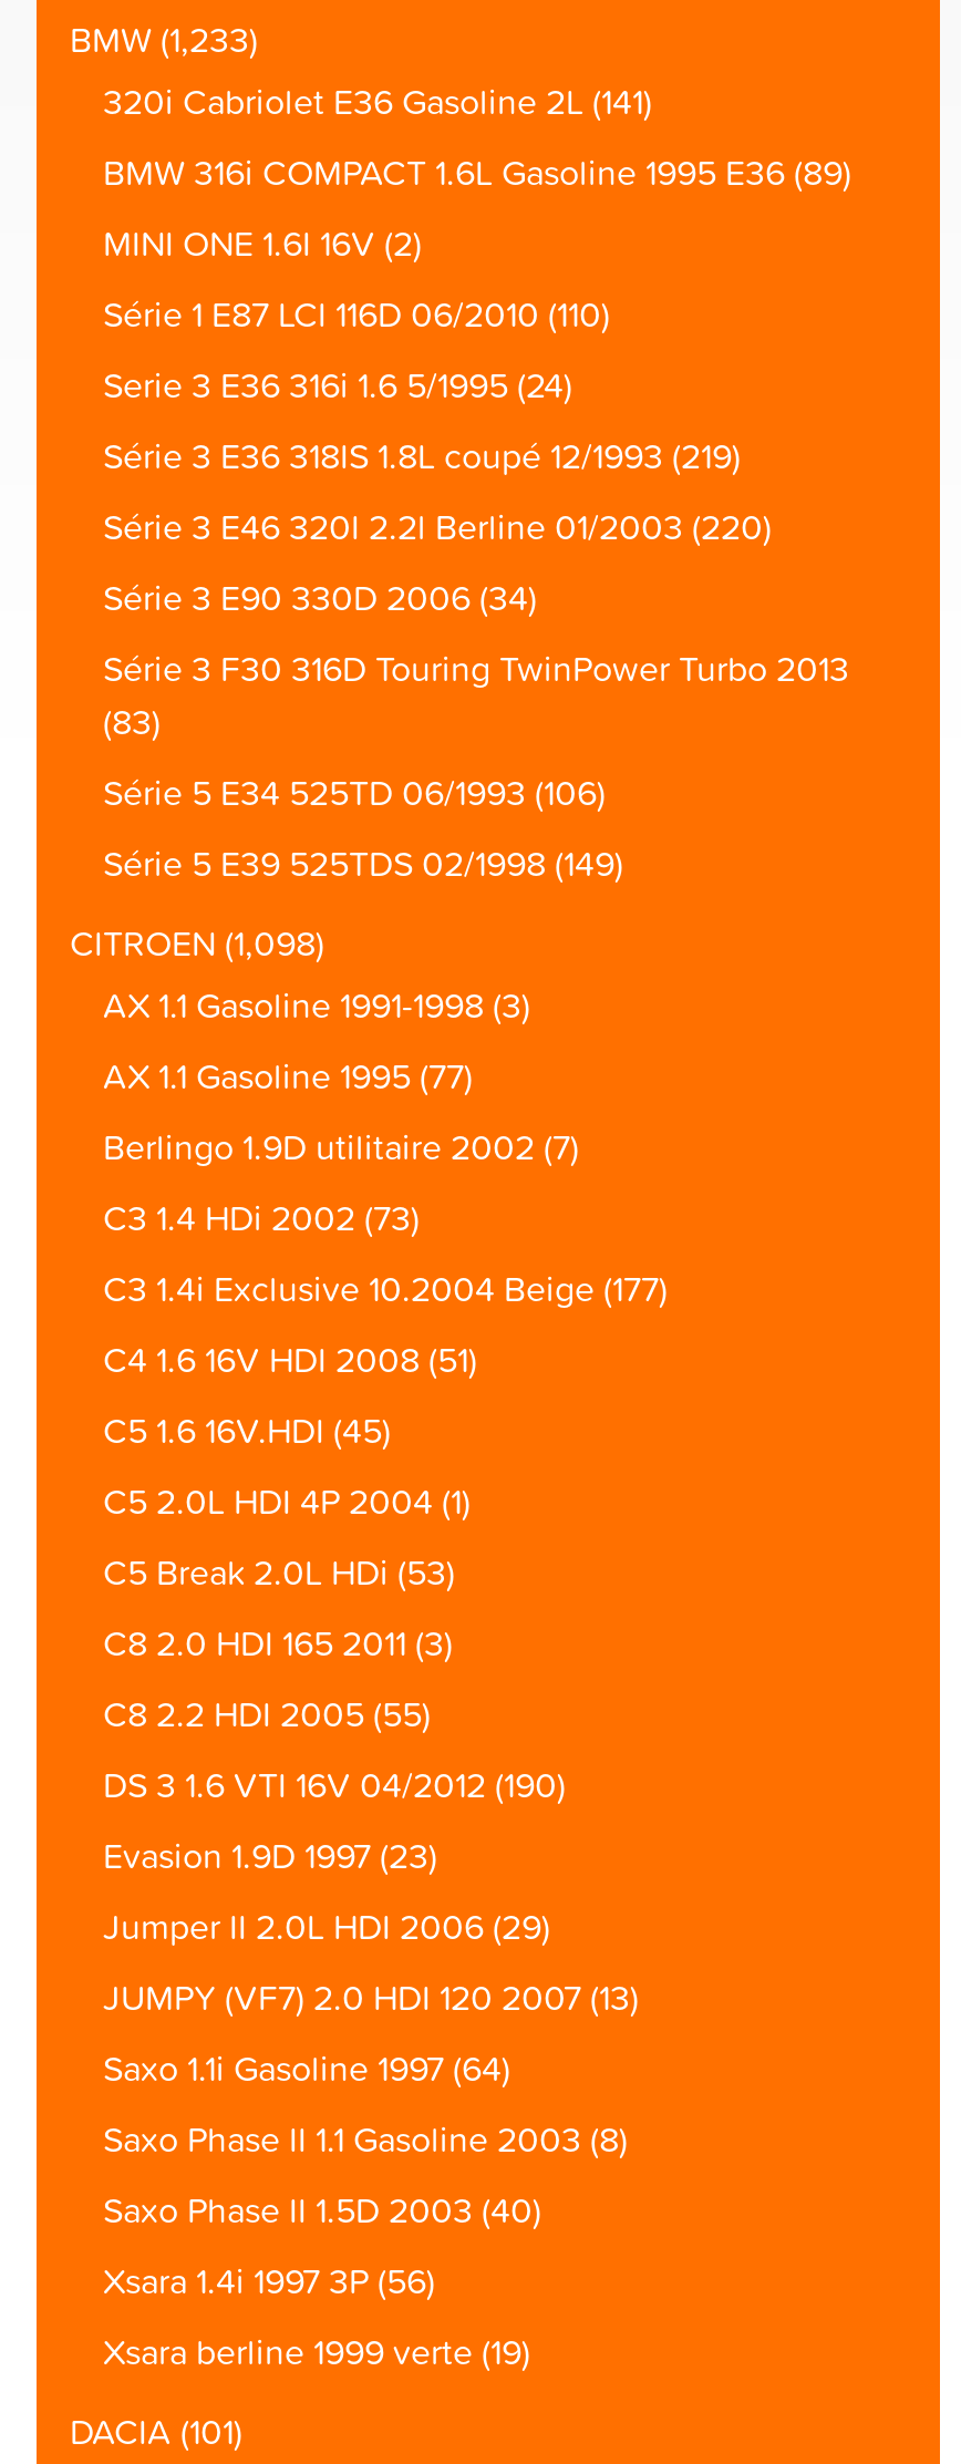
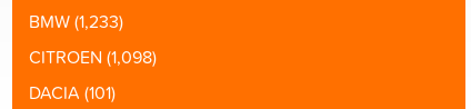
[103,76,851,887] 320i Cabriolet E36 Gasoline 2L (141) | BMW 316i COMPACT 1.6L Gasoline 1995 E36 (89) | MINI ONE 1.6I 16V (2) | Série 1 E87 LCI 116D 06/2010 (110) | Serie 3 E36 316i 1.6 5/1995 (24) | Série 3 E36 318IS 1.8L coupé 12/1993 (219) | Série 3 E46 320I 2.2l Berline 01/2003 (220) | Série 3 E90 330D 2006 (34) | Série 3 F30 316D Touring TwinPower Turbo 2013 | (83) | Série 5 E34 525TD 06/1993 (106) | Série 5 E39 525TDS 02/1998 (149) -> none
[103,980,668,2375] AX 1.1 Gasoline 1991-1998 (3) | AX 1.1 Gasoline 1995 (77) | Berlingo 1.9D utilitaire 2002 (7) | C3 1.4 HDi 2002 (73) | C3 1.4i Exclusive 10.2004 Beige (177) | C4 1.6 16V HDI 2008 (51) | C5 1.6 16V.HDI (45) | C5 2.0L HDI 4P 2004 (1) | C5 Break 2.0L HDi (53) | C8 2.0 HDI 165 2011 (3) | C8 2.2 HDI 2005 (55) | DS 3 1.6 VTI 16V 04/2012 (190) | Evasion 1.9D 1997 (23) | Jumper II 2.0L HDI 2006 (29) | JUMPY (VF7) 2.0 HDI 120 2007 (13) | Saxo 1.1i Gasoline 1997 (64) | Saxo Phase II 1.1 Gasoline 2003 (8) | Saxo Phase II 1.5D 2003 (40) | Xsara 1.4i 1997 3P (56) | Xsara berline 1999 verte (19) -> none

